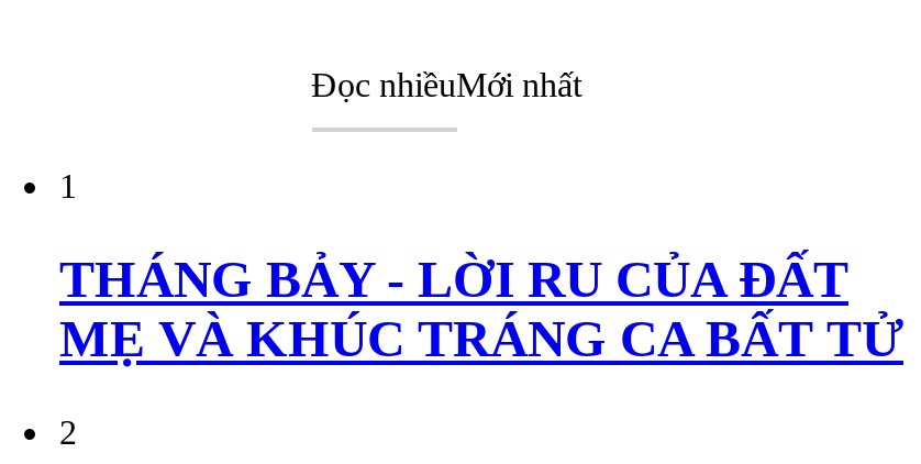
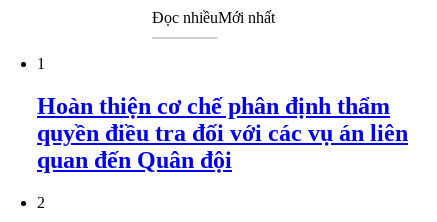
[59,250,903,366] THÁNG BẢY - LỜI RU CỦA ĐẤT | MẸ VÀ KHÚC TRÁNG CA BẤT TỬ -> [37,93,408,173] Hoàn thiện cơ chế phân định thẩm | quyền điều tra đối với các vụ án liên | quan đến Quân đội

